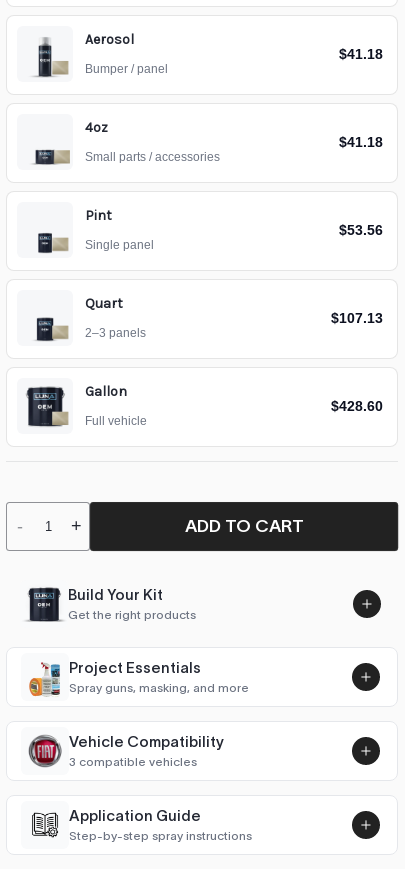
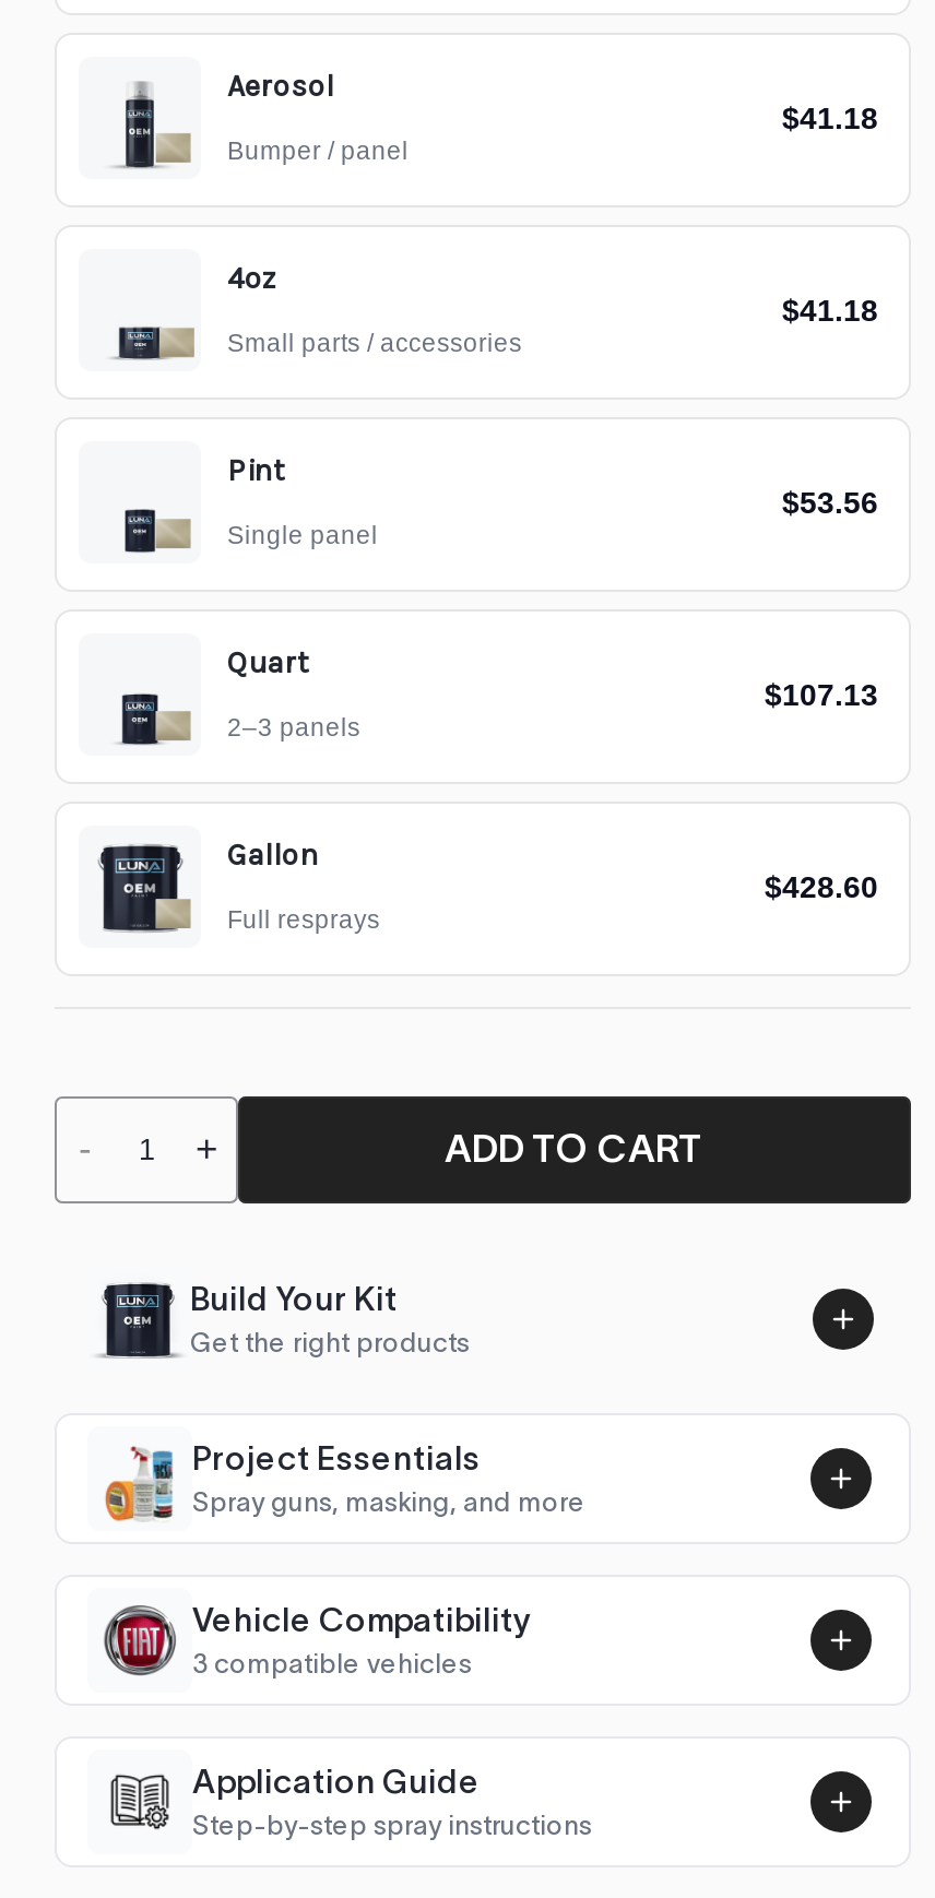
[85,415,147,427] Full vehicle -> [227,906,380,933] Full resprays

